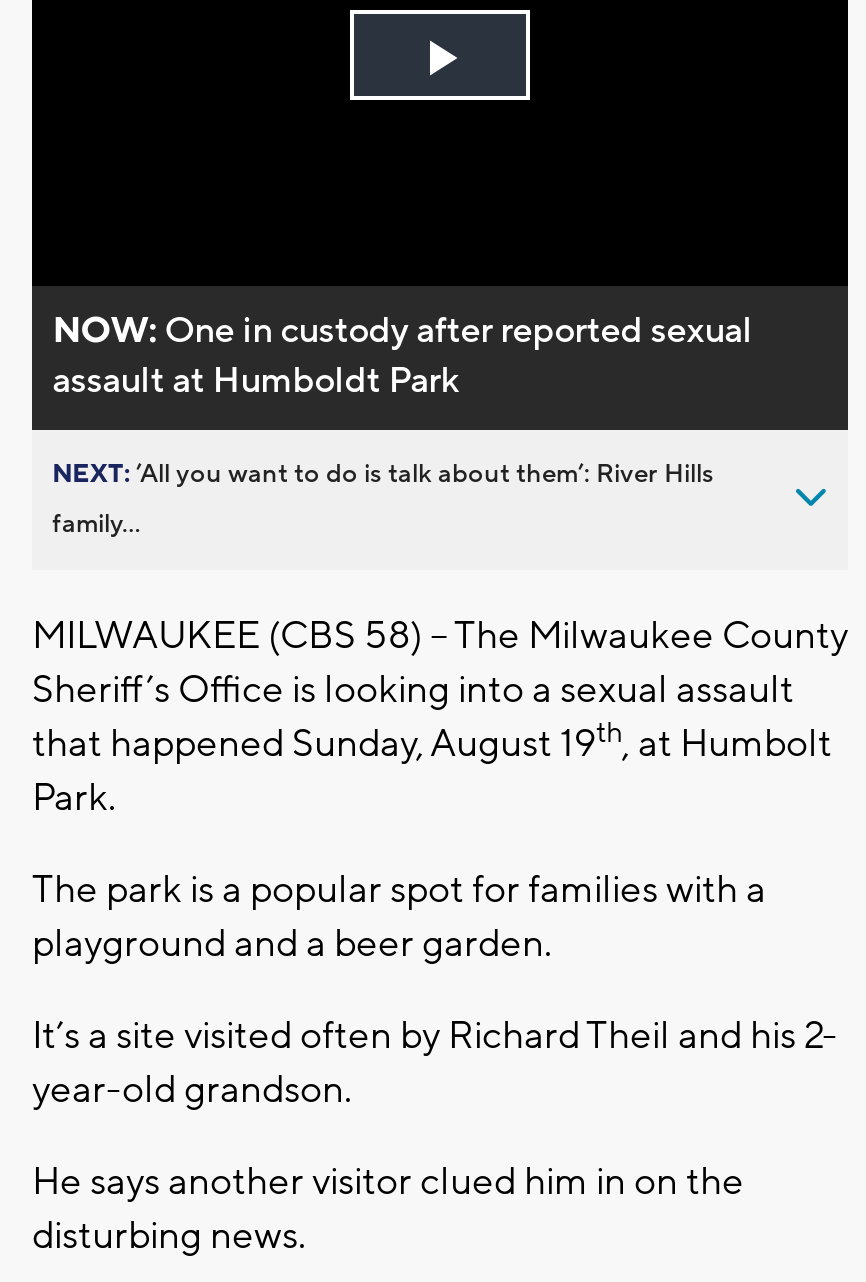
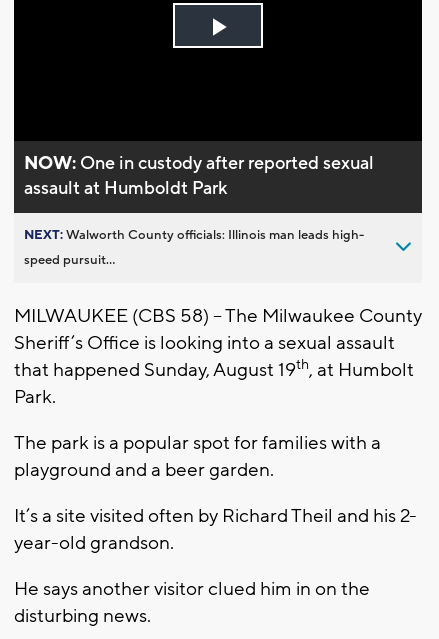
[52,458,714,490] NEXT: ’All you want to do is talk about them’: River Hills -> [24,227,364,243] NEXT: Walworth County officials: Illinois man leads high-
[52,508,140,540] family... -> [24,252,115,268] speed pursuit...

